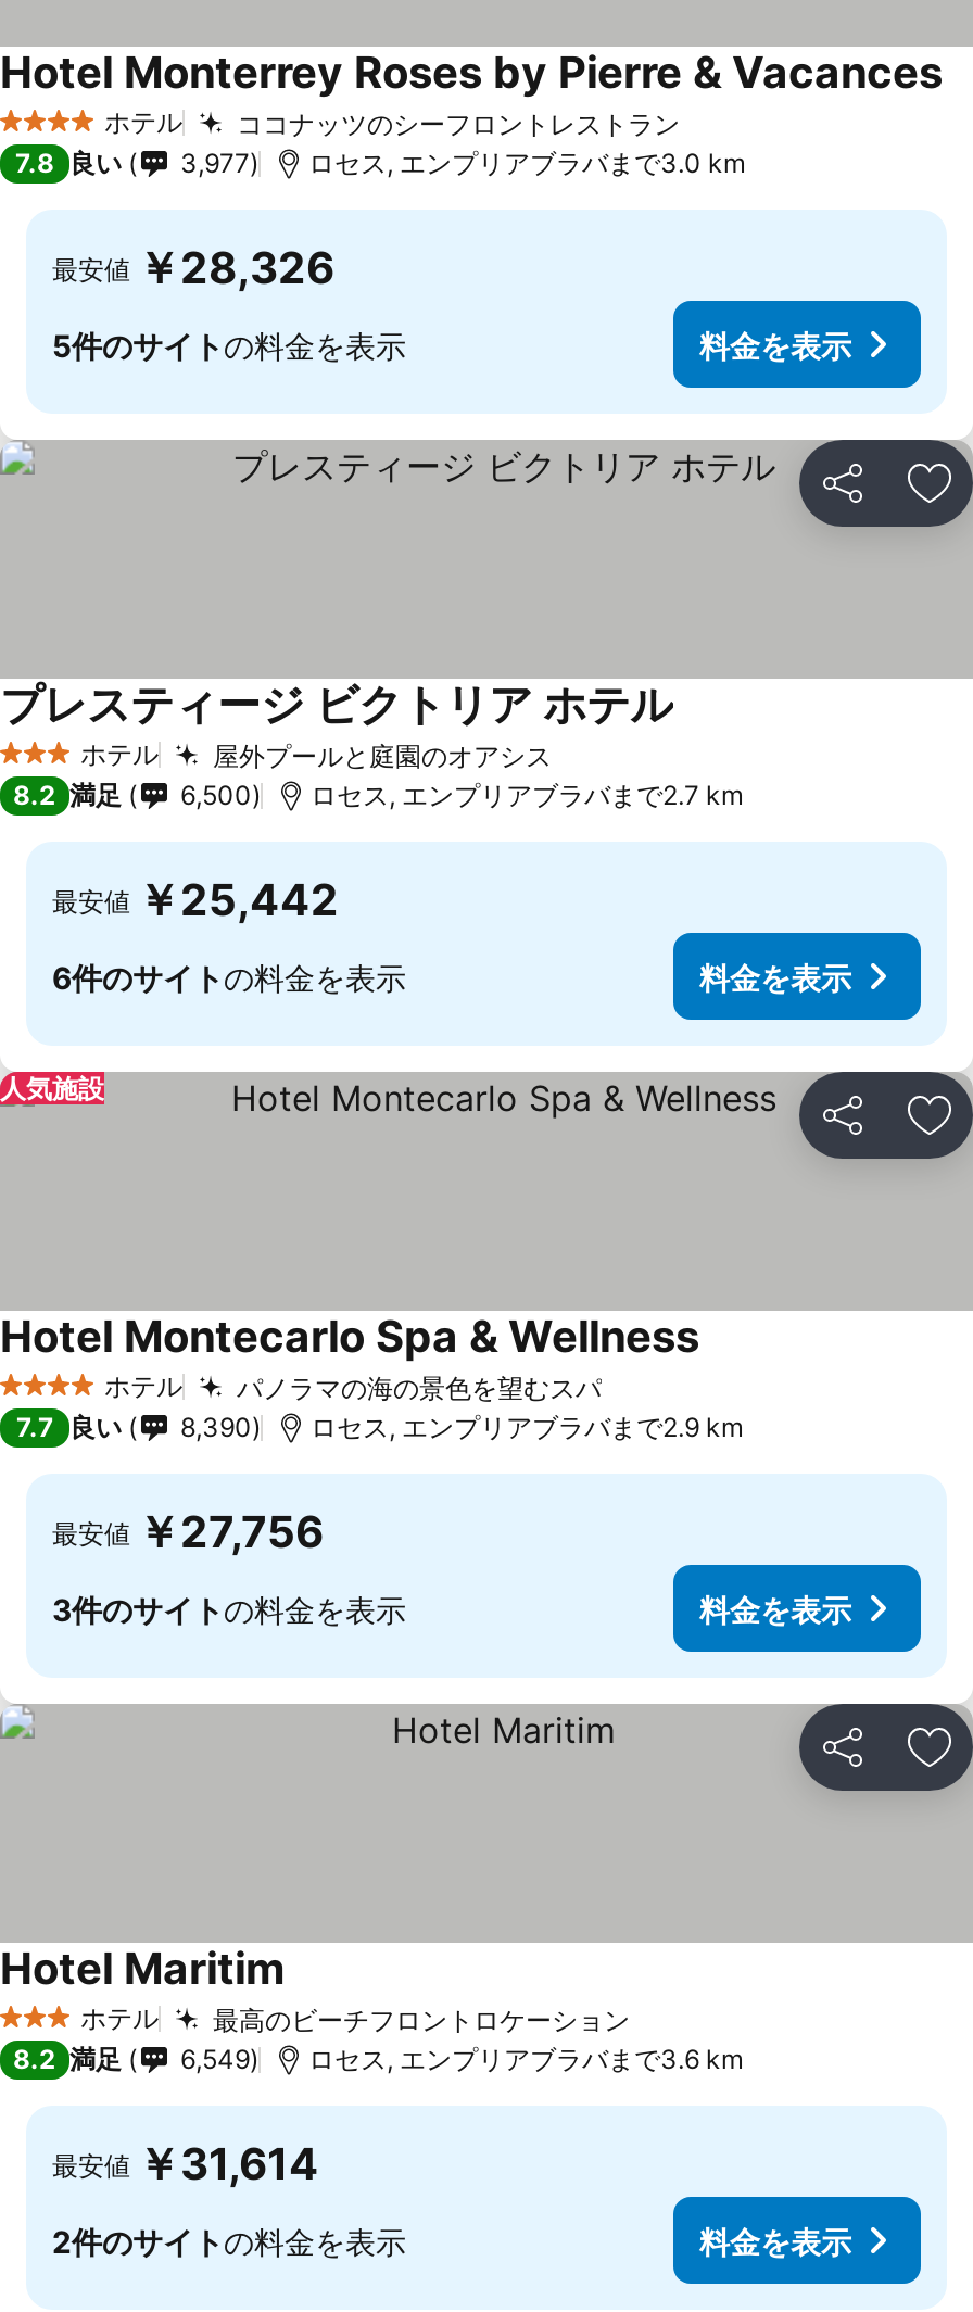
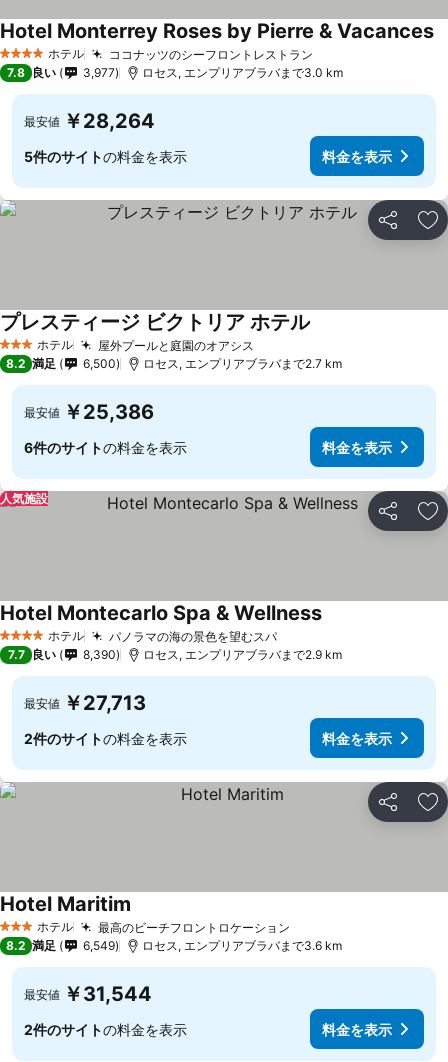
[52,242,334,294] 最安値 ￥28,326 -> [24,109,155,133] 最安値 ￥28,264
[52,874,339,926] 最安値 ￥25,442 -> [24,400,154,424] 最安値 ￥25,386
[52,1506,324,1558] 最安値 ￥27,756 -> [24,691,146,715] 最安値 ￥27,713
[52,1590,406,1627] 3件のサイトの料金を表示 -> [24,729,187,746] 2件のサイトの料金を表示
[52,2138,319,2190] 最安値 ￥31,614 -> [24,982,152,1006] 最安値 ￥31,544

